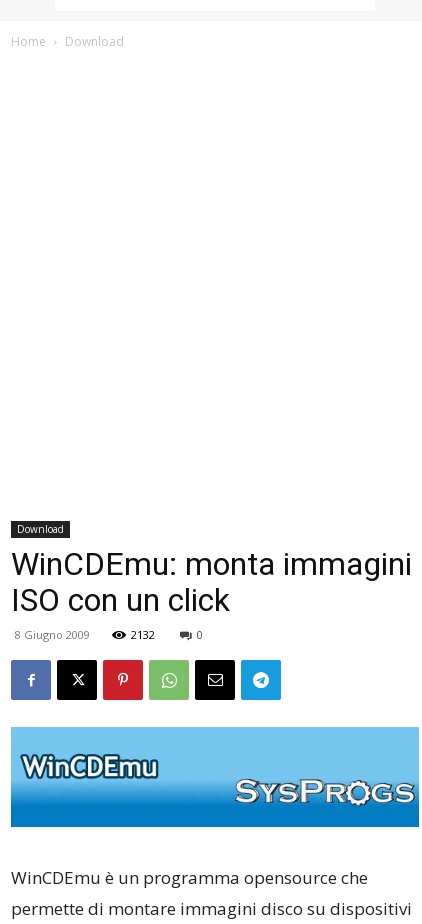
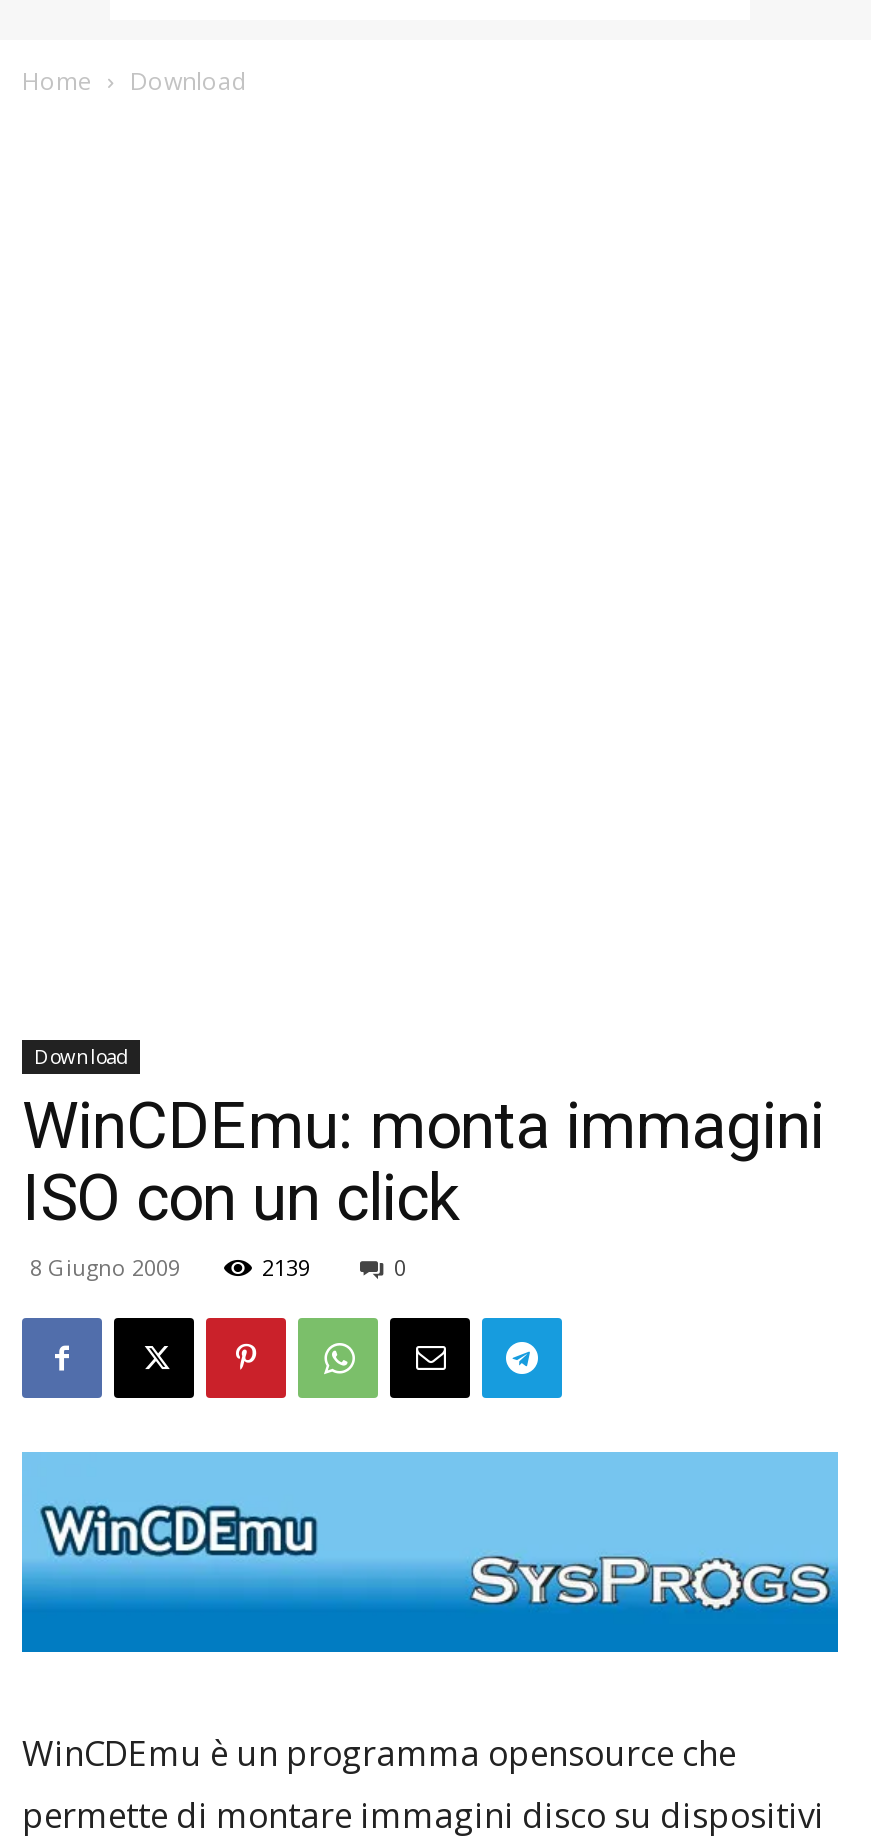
[131,627,155,642] 2132 -> [262,1252,310,1282] 2139

